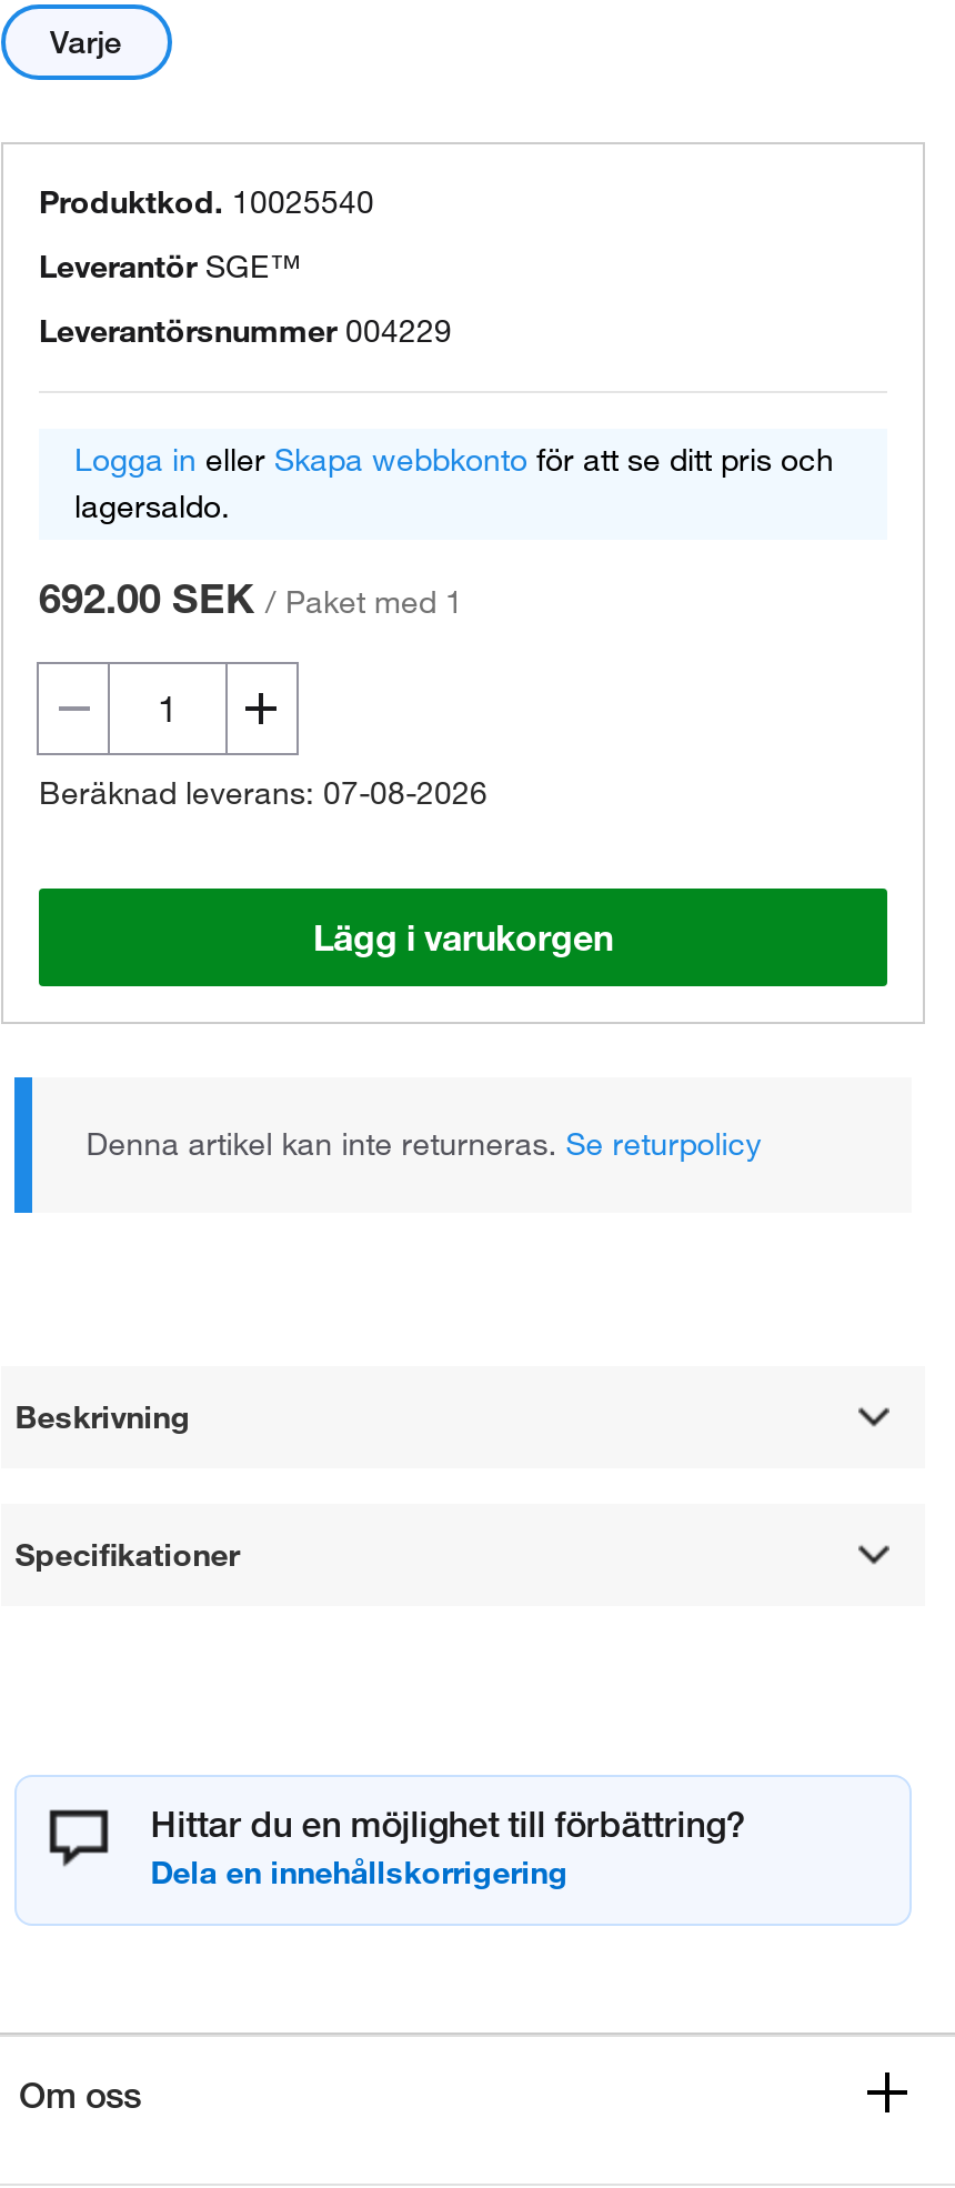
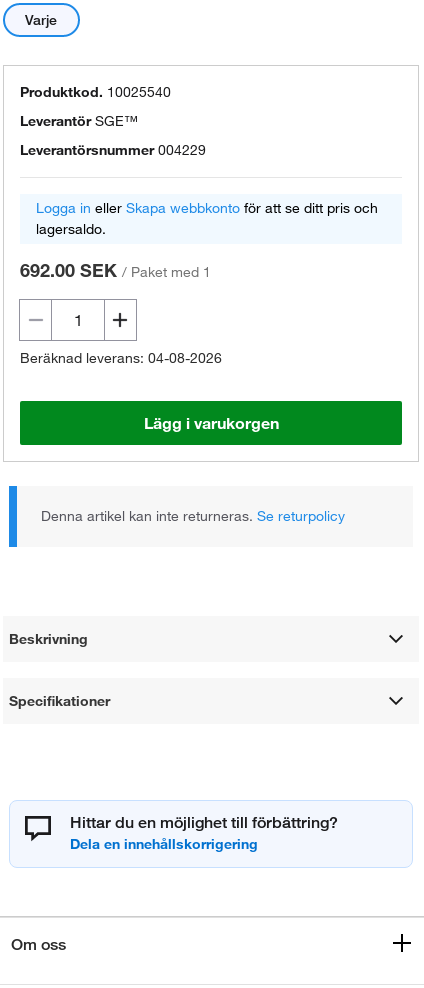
[39,773,487,813] Beräknad leverans: 07-08-2026 -> [20,349,222,367] Beräknad leverans: 04-08-2026

